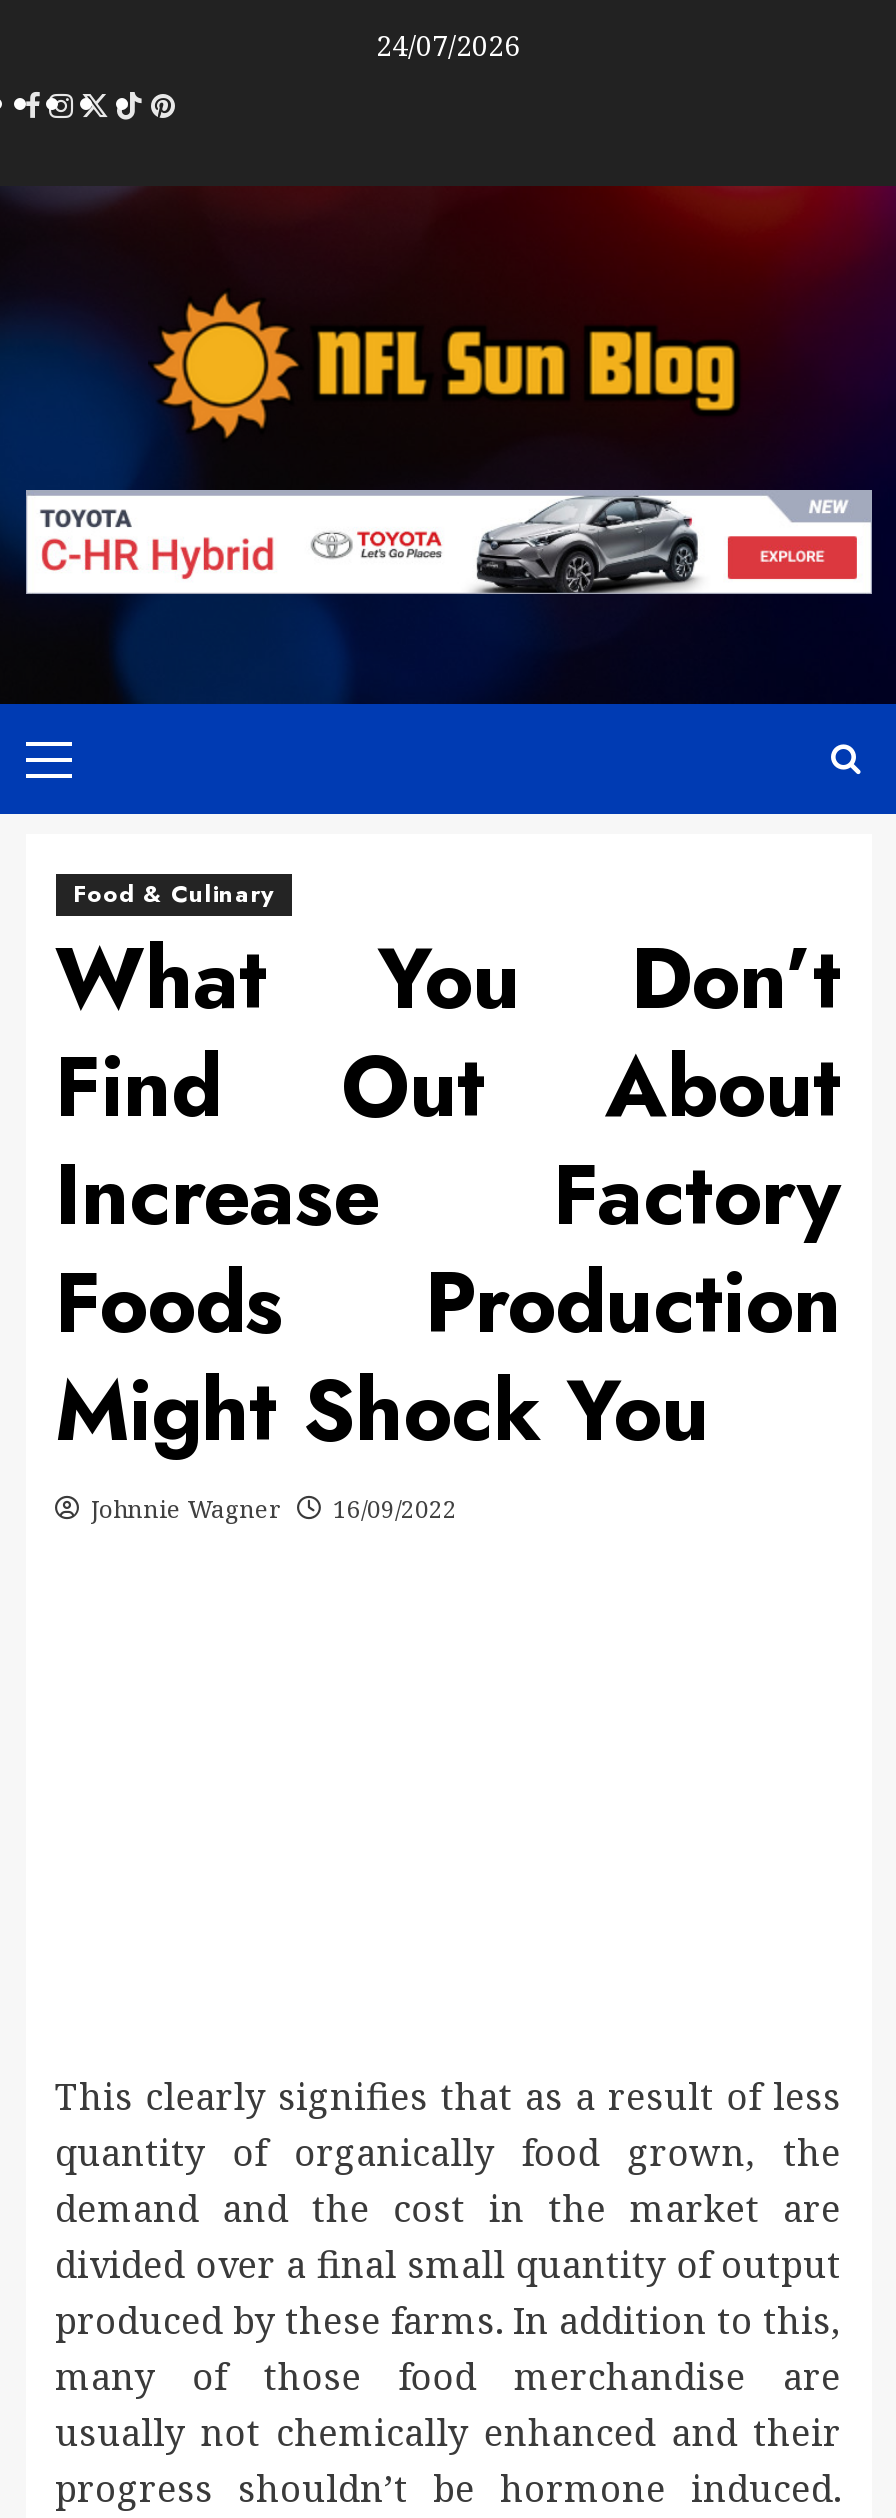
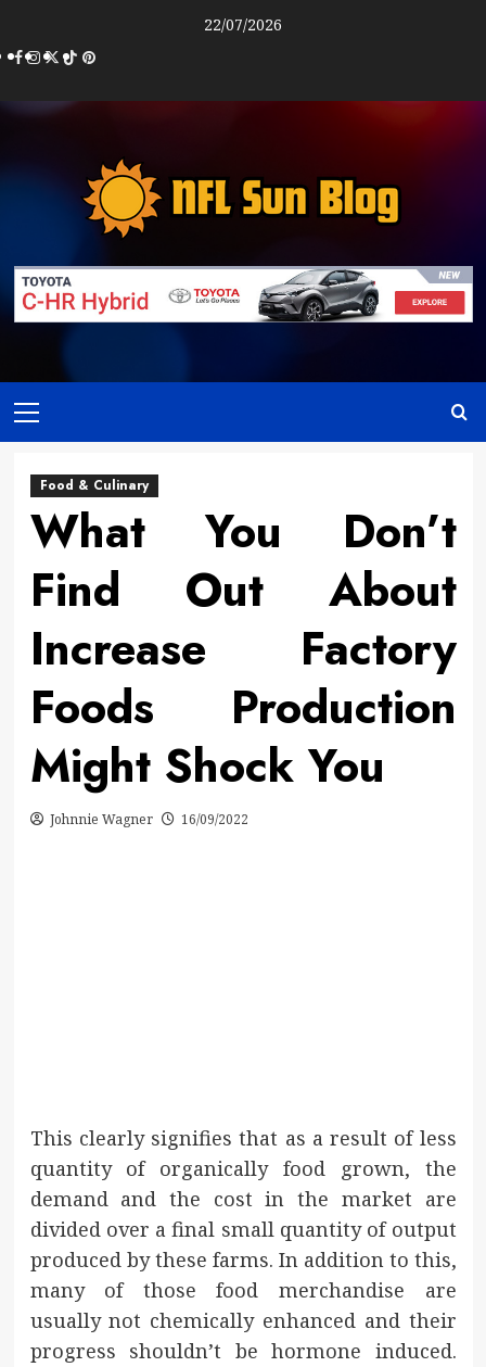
[376,26,520,64] 24/07/2026 -> [204,14,282,35] 22/07/2026

